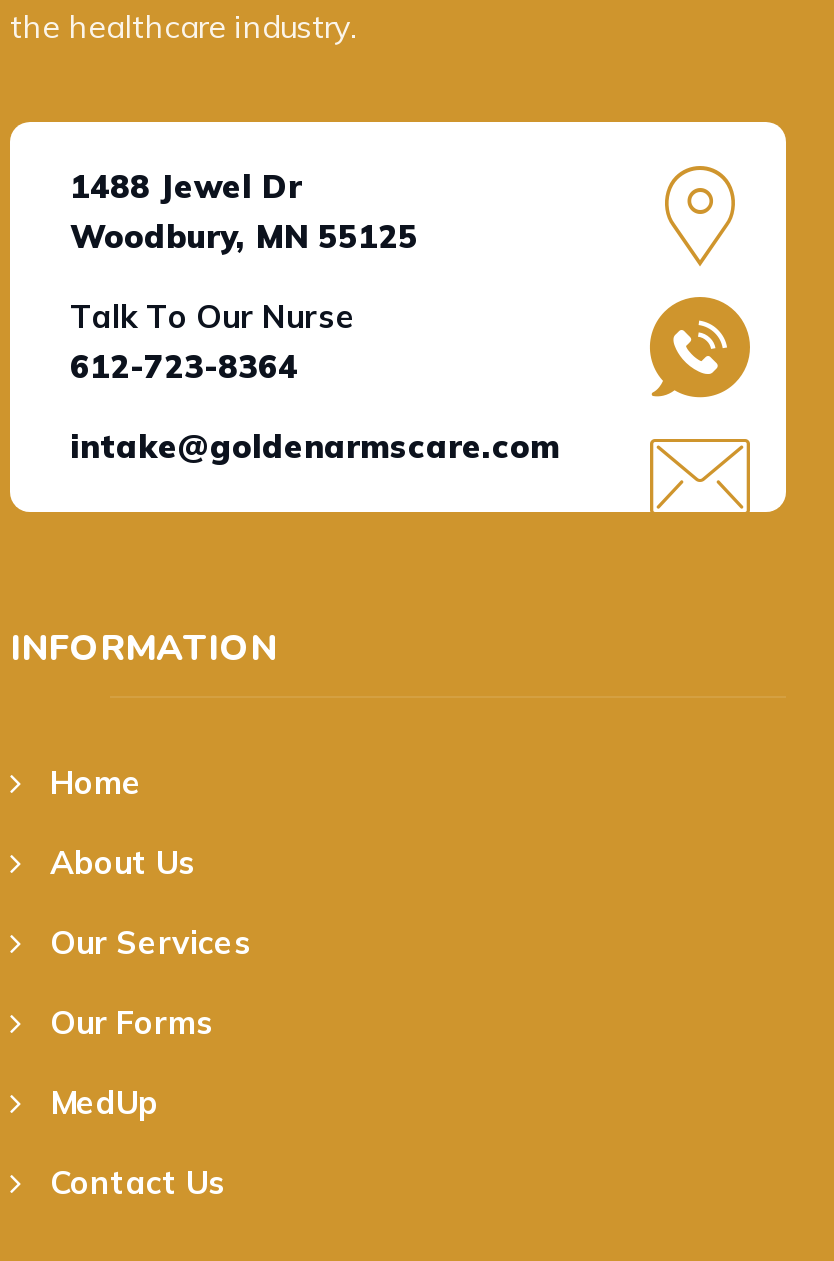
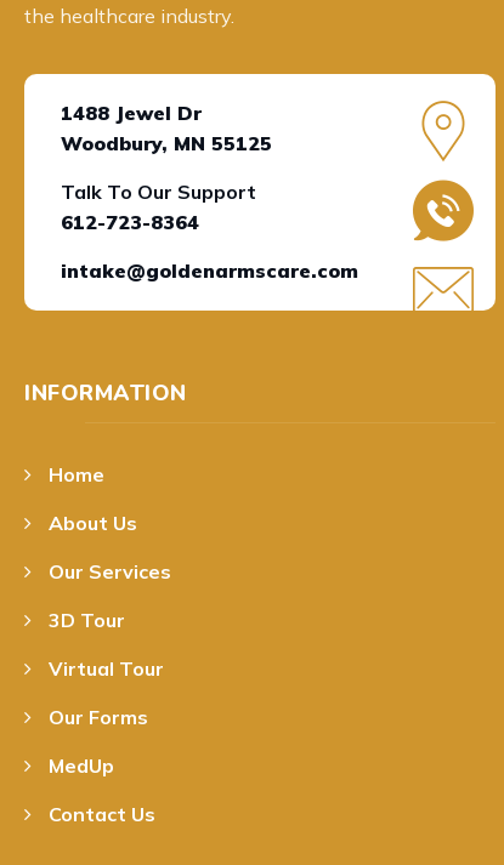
[70,297,356,337] Talk To Our Nurse -> [61,180,256,204] Talk To Our Support
none -> [49,608,164,681] 3D Tour | Virtual Tour

